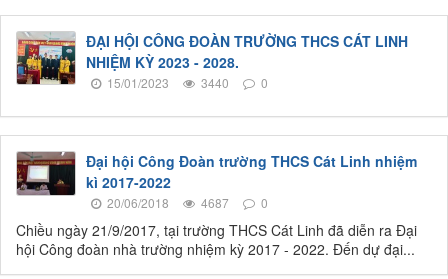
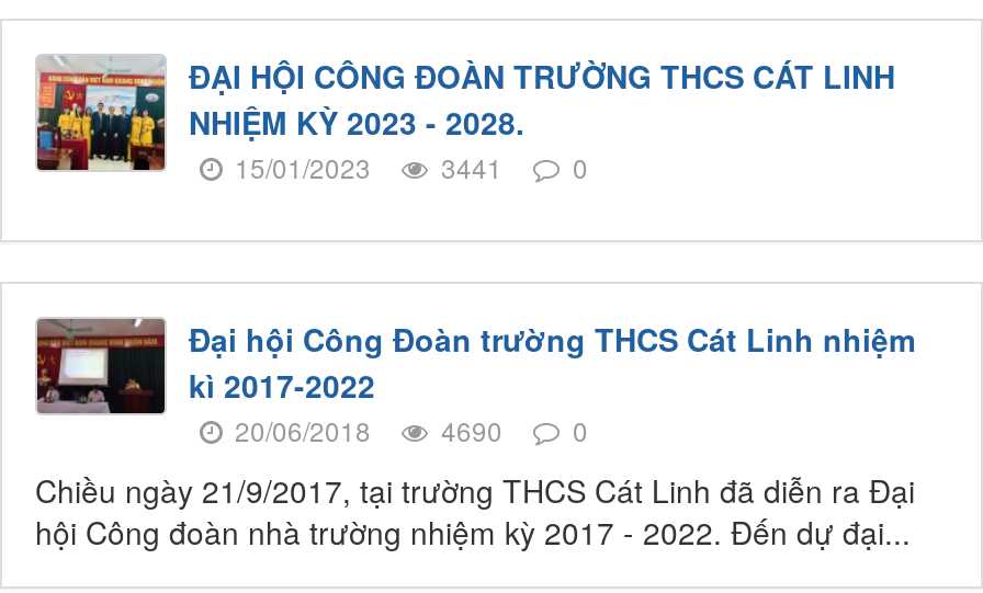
[104,74,268,91] 15/01/2023 3440 0 -> [228,148,588,185] 15/01/2023 3441 0
[104,194,268,211] 20/06/2018 4687 0 -> [228,411,588,448] 20/06/2018 4690 0

